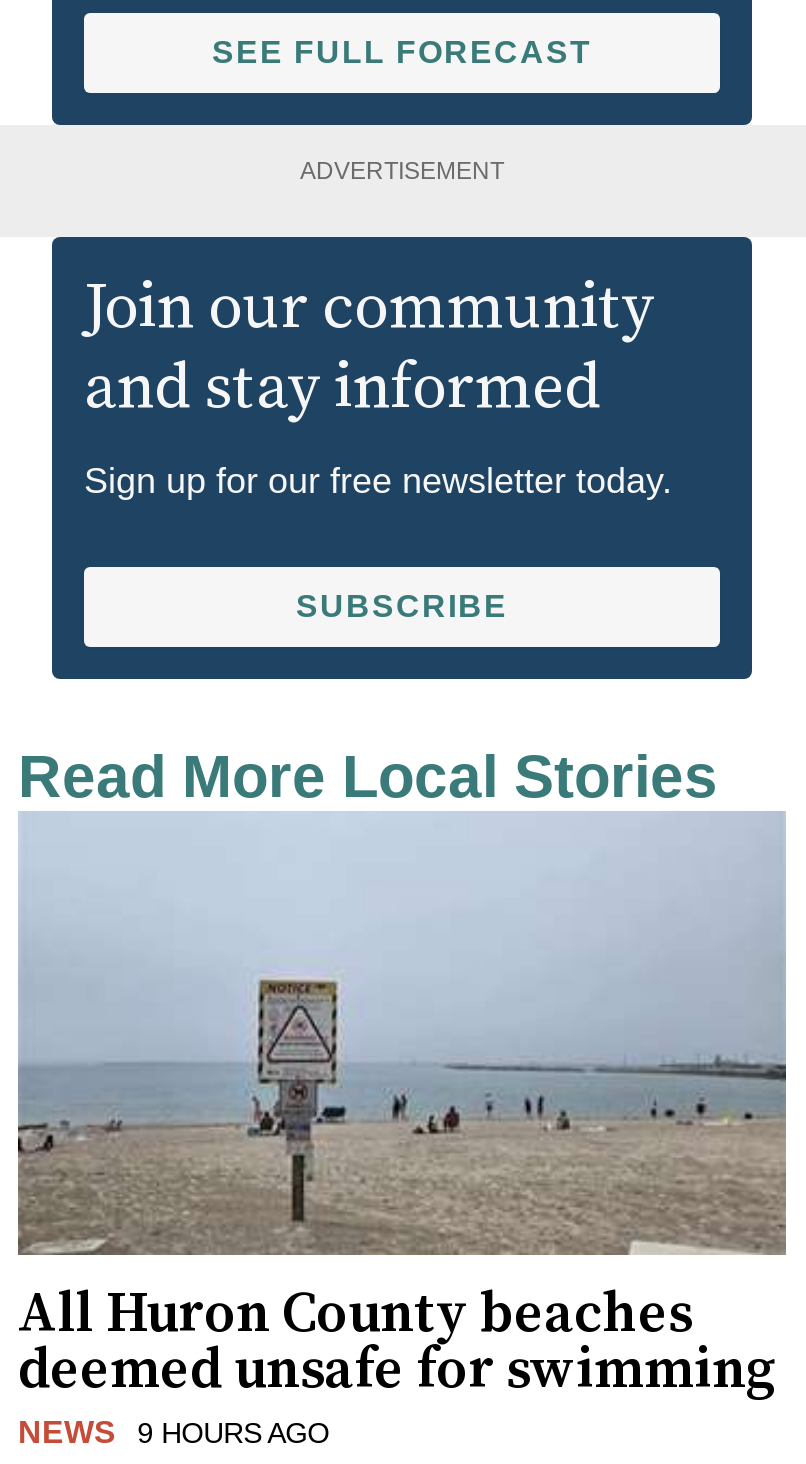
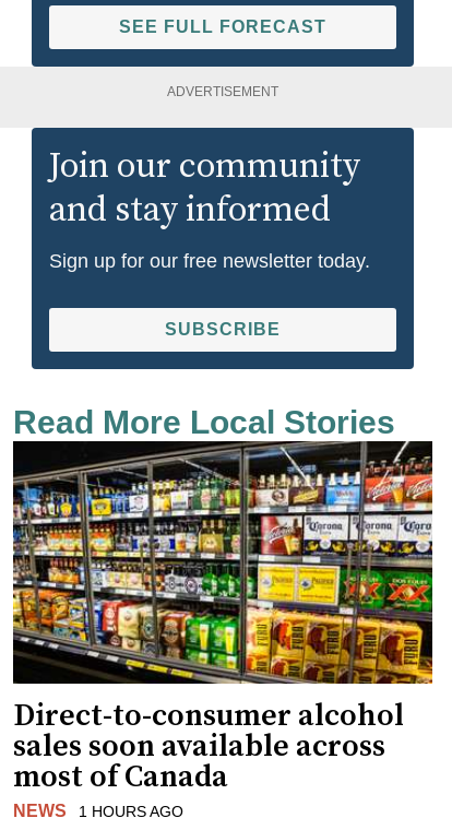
[16,811,788,1405] [image] | All Huron County beaches | deemed unsafe for swimming -> [12,440,433,796] [image] | Direct-to-consumer alcohol | sales soon available across | most of Canada
[18,1415,329,1449] NEWS 9 HOURS AGO -> [13,802,183,820] NEWS 1 HOURS AGO

